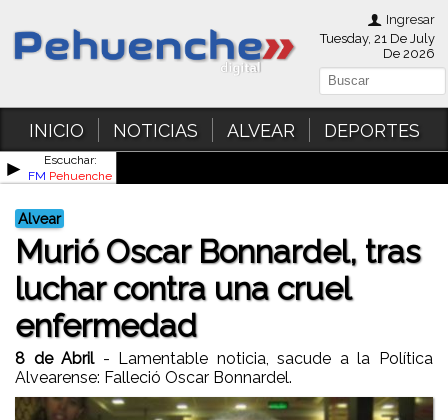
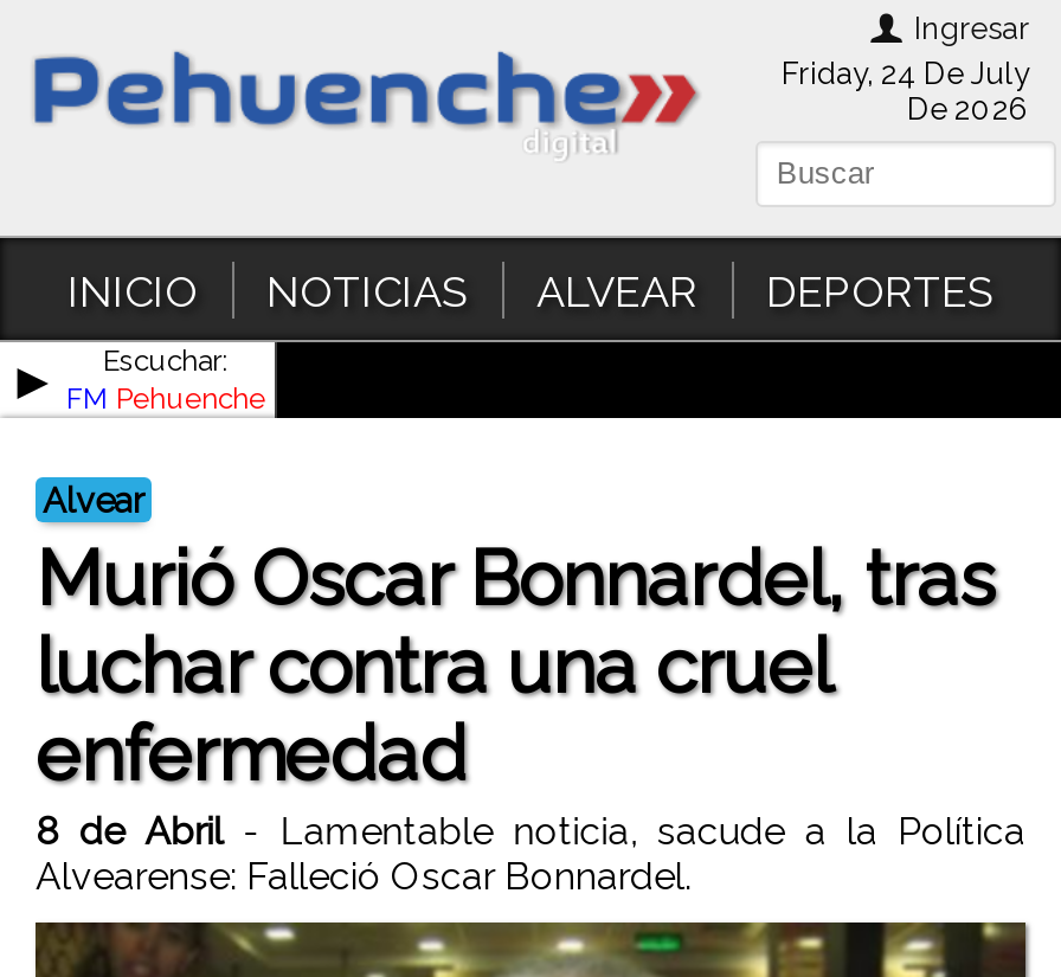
[320,31,435,46] Tuesday, 21 De July -> [782,56,1030,91] Friday, 24 De July

